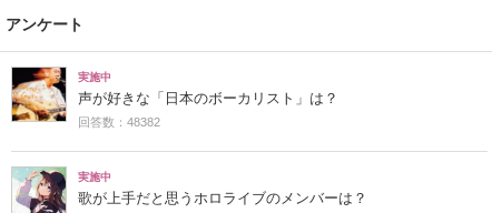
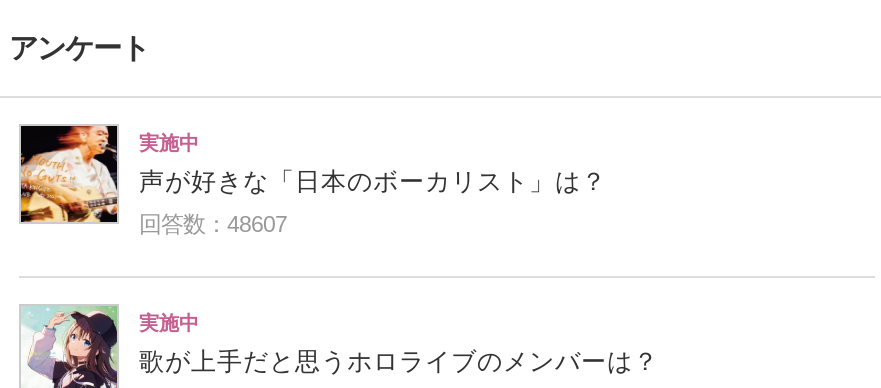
[78,115,160,129] 回答数：48382 -> [139,212,287,236] 回答数：48607

